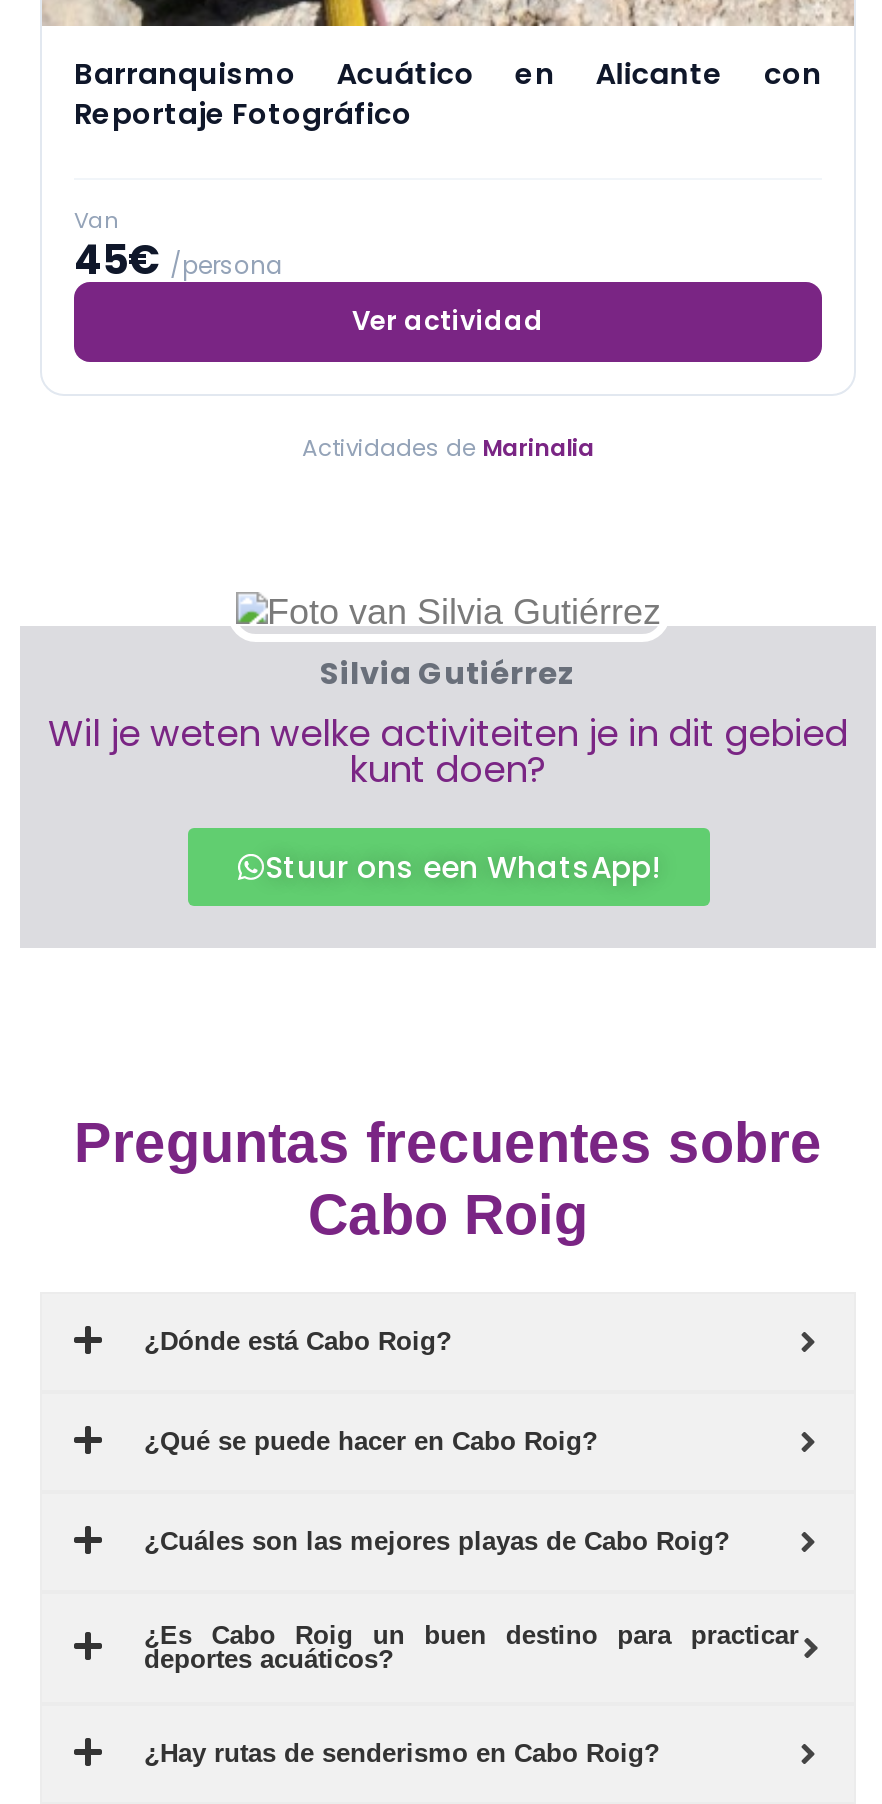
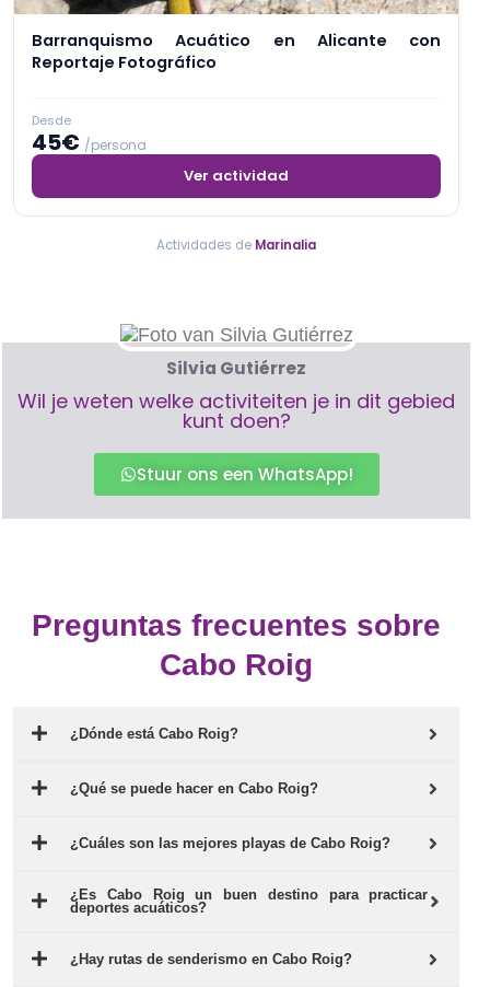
[74,204,118,236] Van -> [32,112,71,129] Desde

